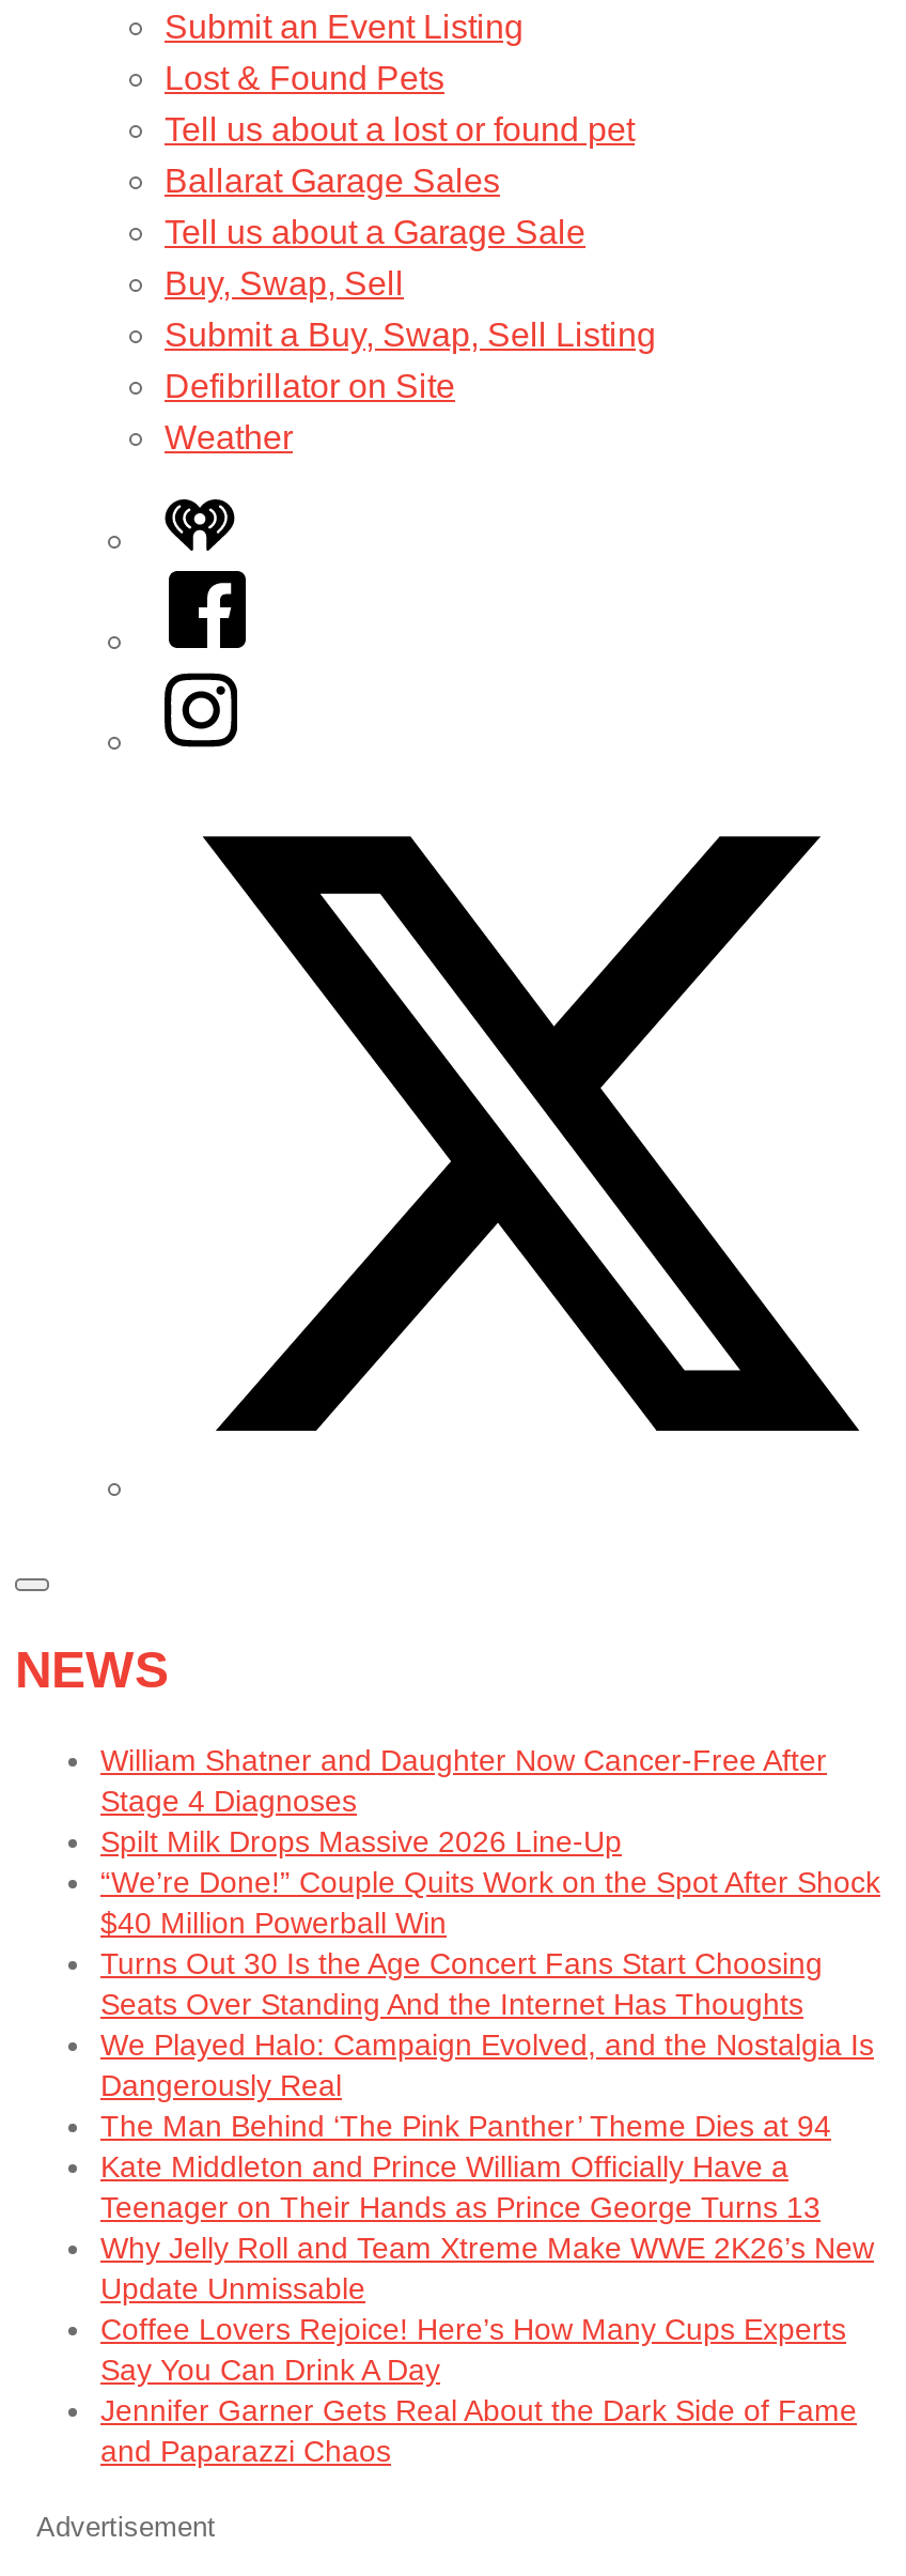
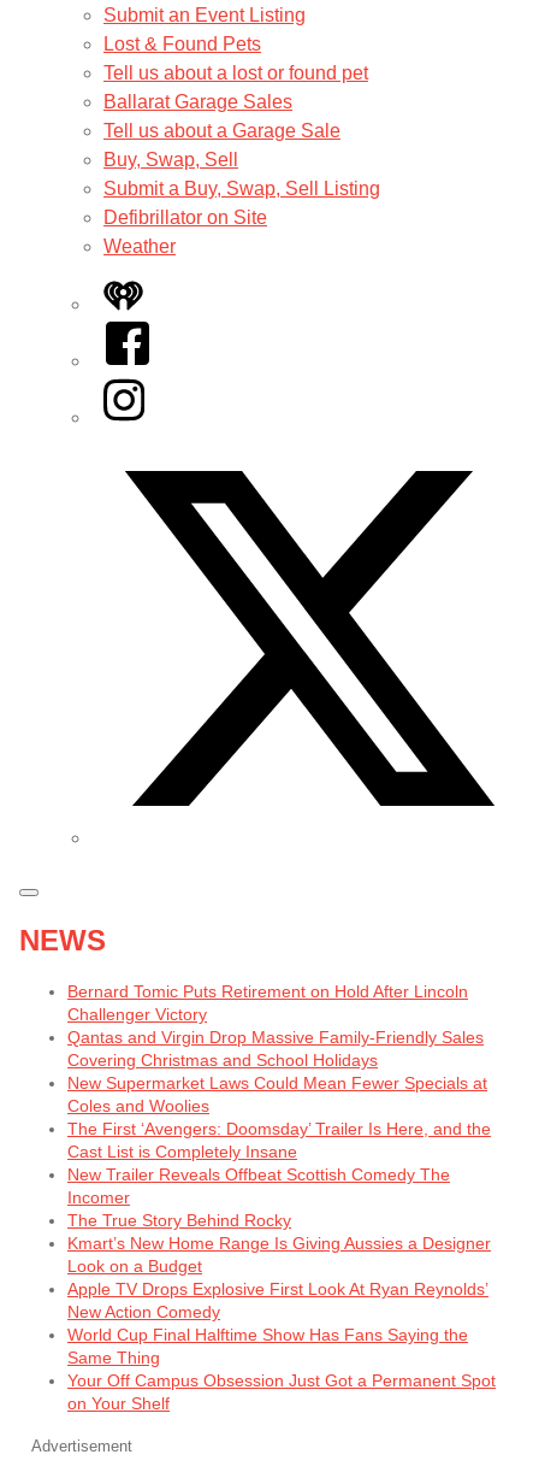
[100,1743,880,2468] William Shatner and Daughter Now Cancer-Free After | Stage 4 Diagnoses | Spilt Milk Drops Massive 2026 Line-Up | “We’re Done!” Couple Quits Work on the Spot After Shock | $40 Million Powerball Win | Turns Out 30 Is the Age Concert Fans Start Choosing | Seats Over Standing And the Internet Has Thoughts | We Played Halo: Campaign Evolved, and the Nostalgia Is | Dangerously Real | The Man Behind ‘The Pink Panther’ Theme Dies at 94 | Kate Middleton and Prince William Officially Have a | Teenager on Their Hands as Prince George Turns 13 | Why Jelly Roll and Team Xtreme Make WWE 2K26’s New | Update Unmissable | Coffee Lovers Rejoice! Here’s How Many Cups Experts | Say You Can Drink A Day | Jennifer Garner Gets Real About the Dark Side of Fame | and Paparazzi Chaos -> [67,981,496,1413] Bernard Tomic Puts Retirement on Hold After Lincoln | Challenger Victory | Qantas and Virgin Drop Massive Family-Friendly Sales | Covering Christmas and School Holidays | New Supermarket Laws Could Mean Fewer Specials at | Coles and Woolies | The First ‘Avengers: Doomsday’ Trailer Is Here, and the | Cast List is Completely Insane | New Trailer Reveals Offbeat Scottish Comedy The | Incomer | The True Story Behind Rocky | Kmart’s New Home Range Is Giving Aussies a Designer | Look on a Budget | Apple TV Drops Explosive First Look At Ryan Reynolds’ | New Action Comedy | World Cup Final Halftime Show Has Fans Saying the | Same Thing | Your Off Campus Obsession Just Got a Permanent Spot | on Your Shelf

